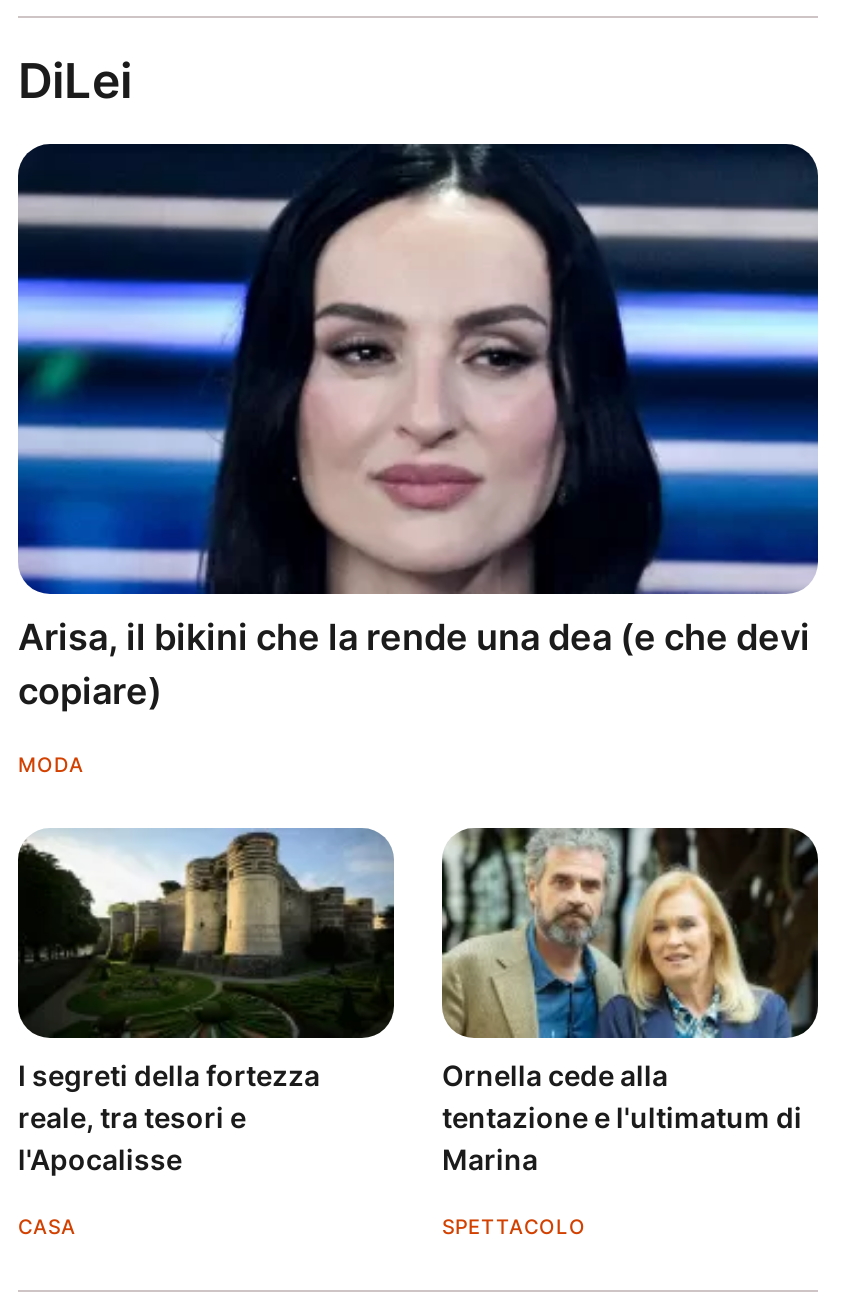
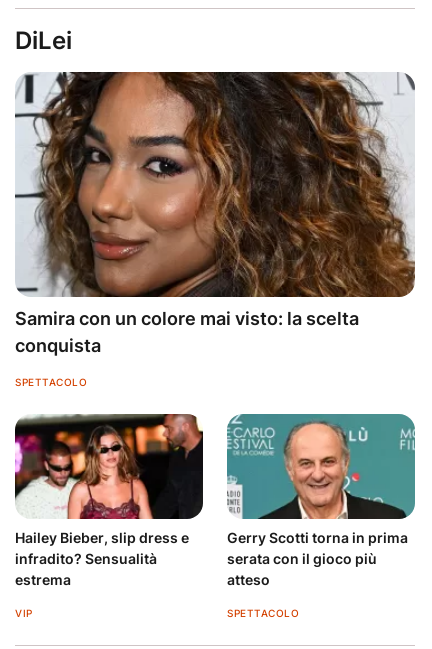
[16,142,820,711] [image] | Arisa, il bikini che la rende una dea (e che devi | copiare) -> [15,71,416,355] [image] | Samira con un colore mai visto: la scelta | conquista
[18,751,84,775] MODA -> [15,375,87,387] SPETTACOLO
[16,826,396,1176] [image] | I segreti della fortezza | reale, tra tesori e | l'Apocalisse -> [14,413,203,588] [image] | Hailey Bieber, slip dress e | infradito? Sensualità | estrema
[440,826,820,1176] [image] | Ornella cede alla | tentazione e l'ultimatum di | Marina -> [226,413,416,588] [image] | Gerry Scotti torna in prima | serata con il gioco più | atteso
[18,1214,76,1238] CASA -> [15,607,32,619] VIP

